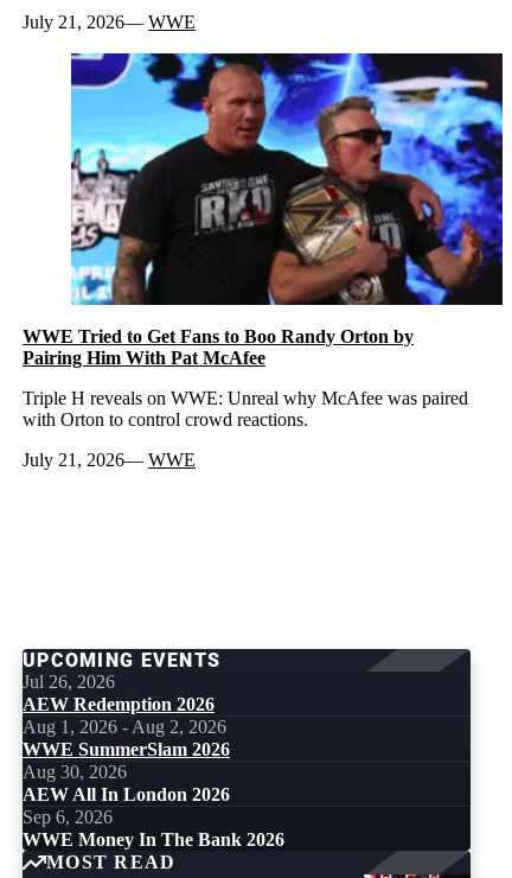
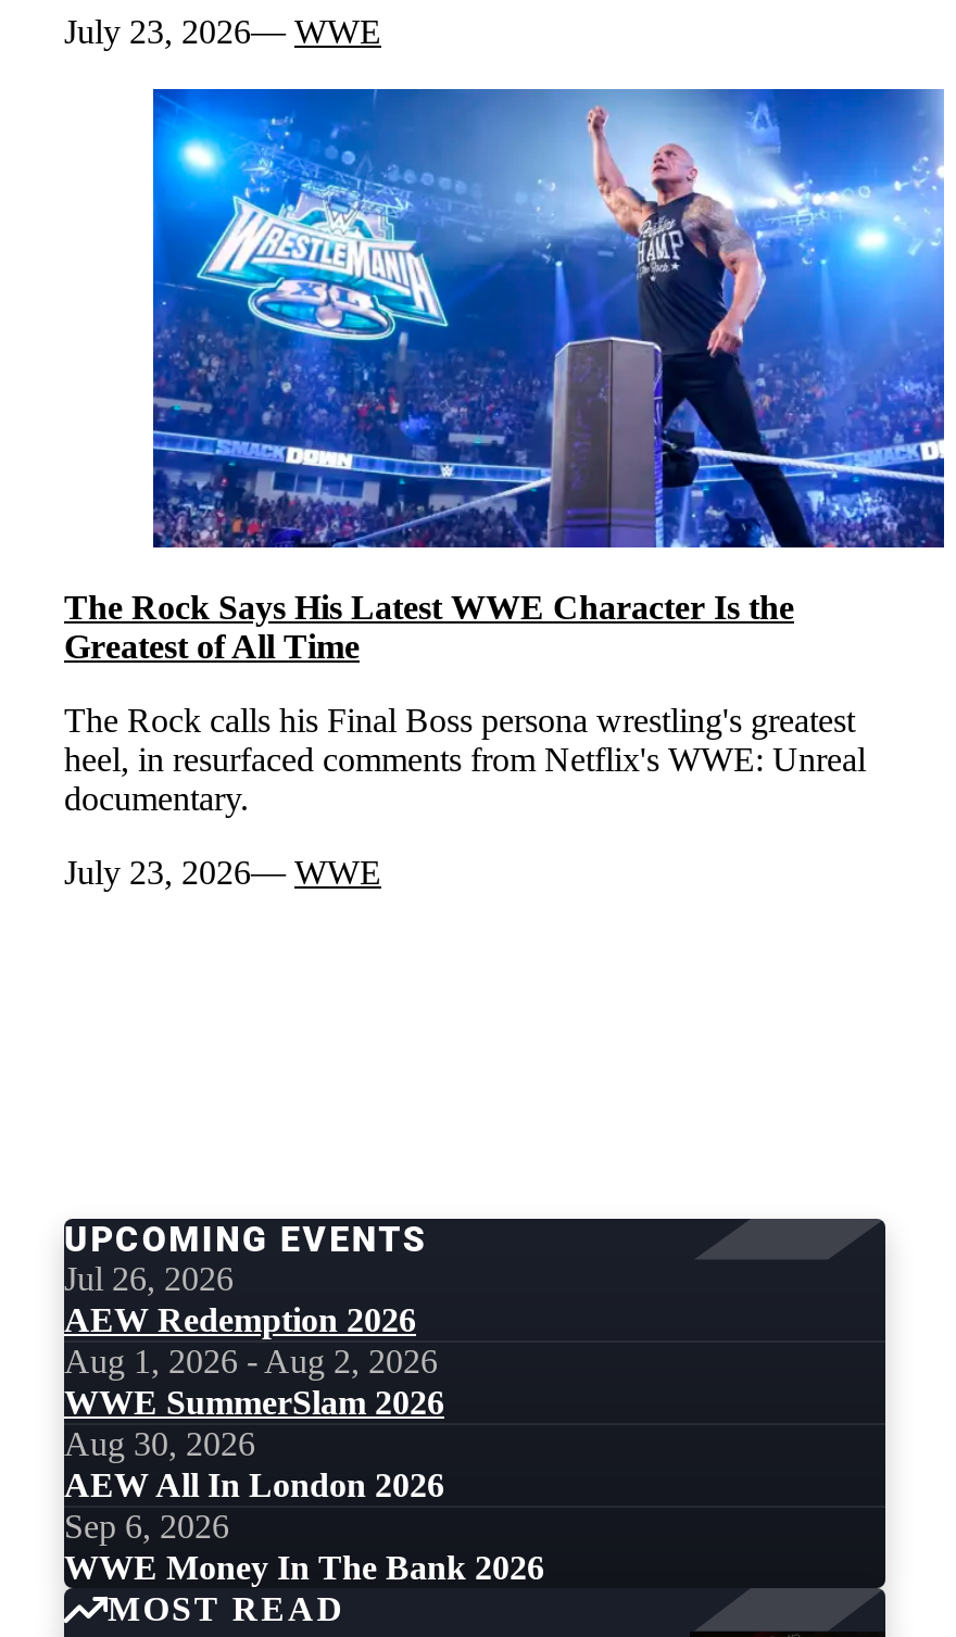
[23,12,196,32] July 21, 2026 WWE -> [64,13,381,50] July 23, 2026 WWE
[23,52,504,368] [image] | WWE Tried to Get Fans to Boo Randy Orton by | Pairing Him With Pat McAfee -> [64,87,946,664] [image] | The Rock Says His Latest WWE Character Is the | Greatest of All Time
[23,388,468,430] Triple H reveals on WWE: Unreal why McAfee was paired | with Orton to control crowd reactions. -> [64,701,866,816] The Rock calls his Final Boss persona wrestling's greatest | heel, in resurfaced comments from Netflix's WWE: Unreal | documentary.
[23,450,196,470] July 21, 2026 WWE -> [64,853,381,890] July 23, 2026 WWE

